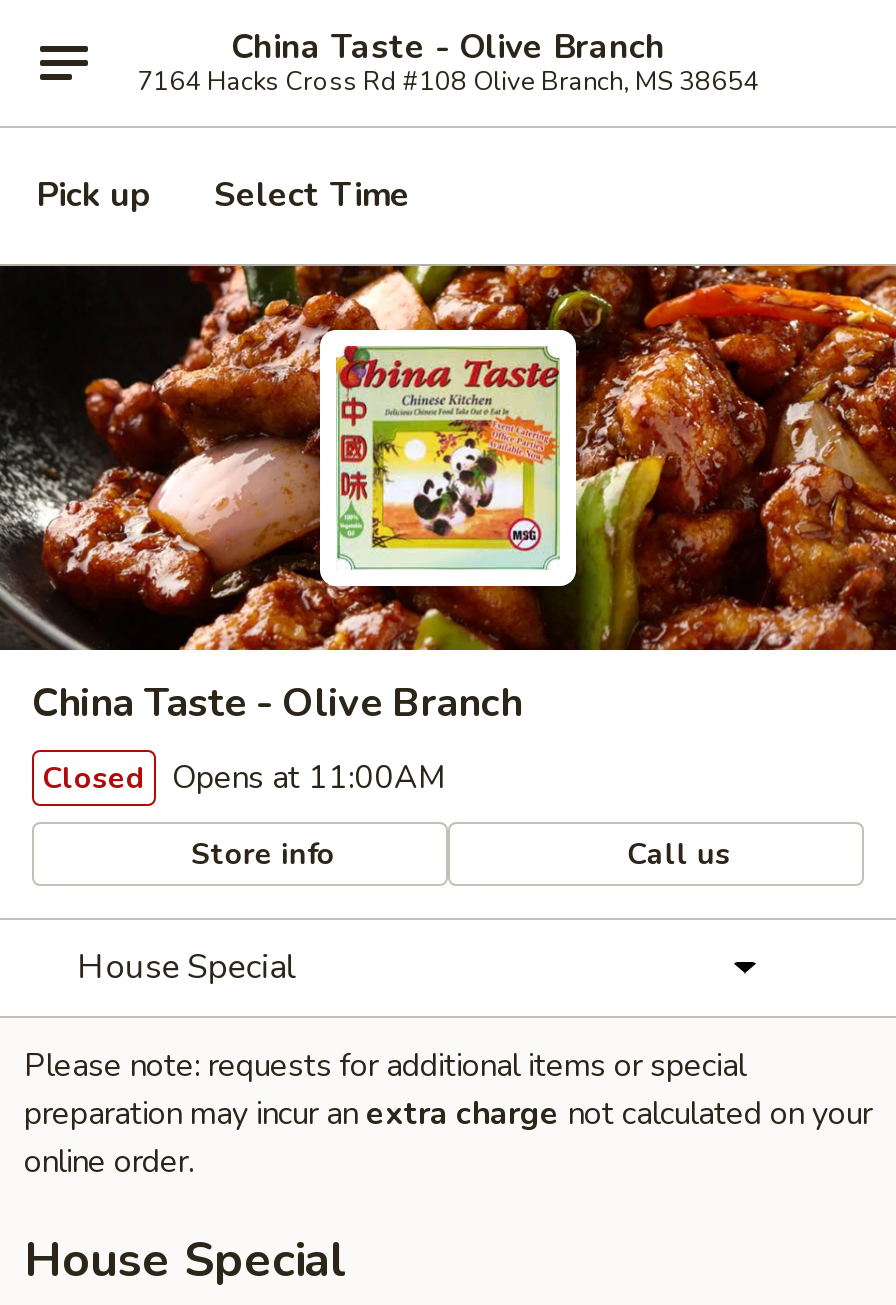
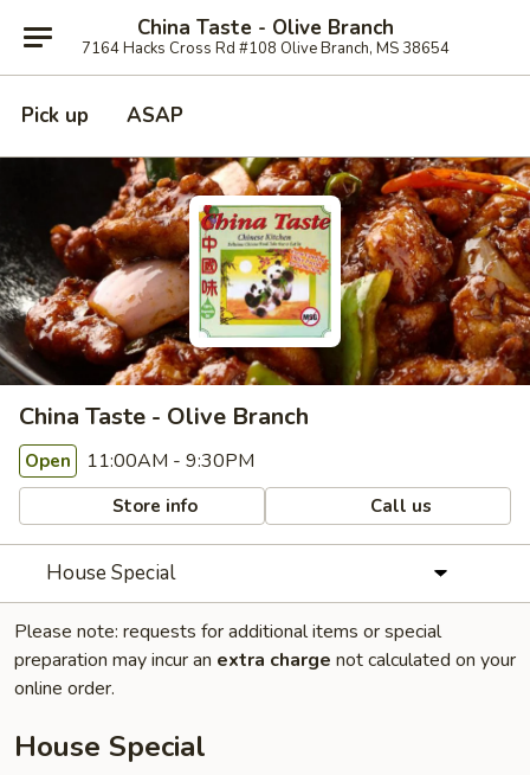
[214,172,410,218] Select Time -> [127,102,183,129] ASAP
[42,756,446,800] Closed Opens at 11:00AM -> [25,448,254,474] Open 11:00AM - 9:30PM

